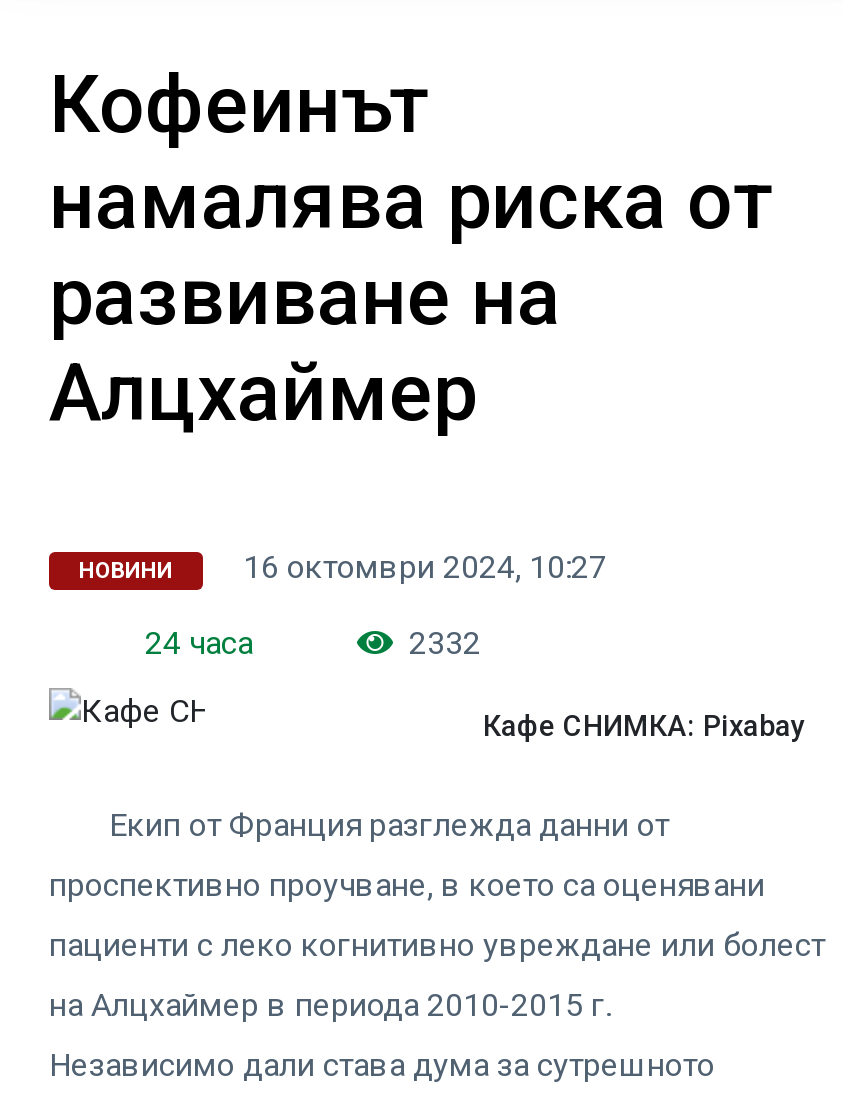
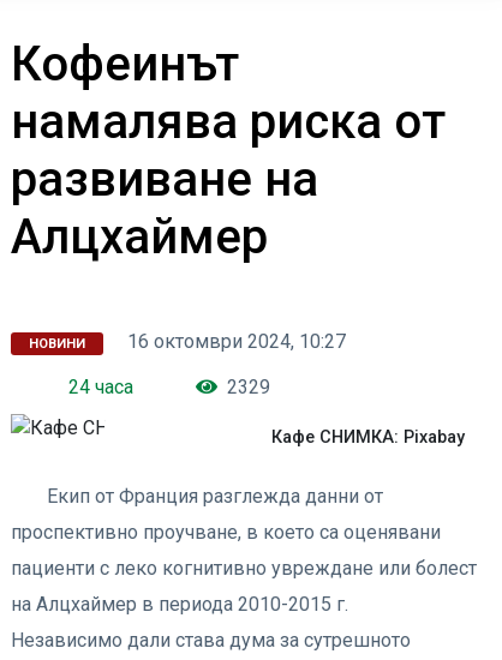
[393,624,481,662] 2332 -> [217,376,270,398] 2329

